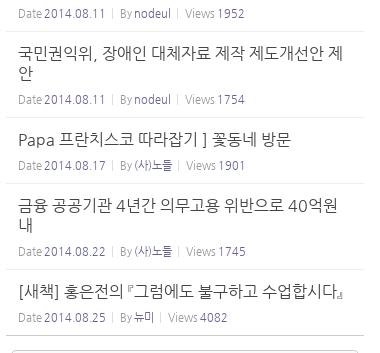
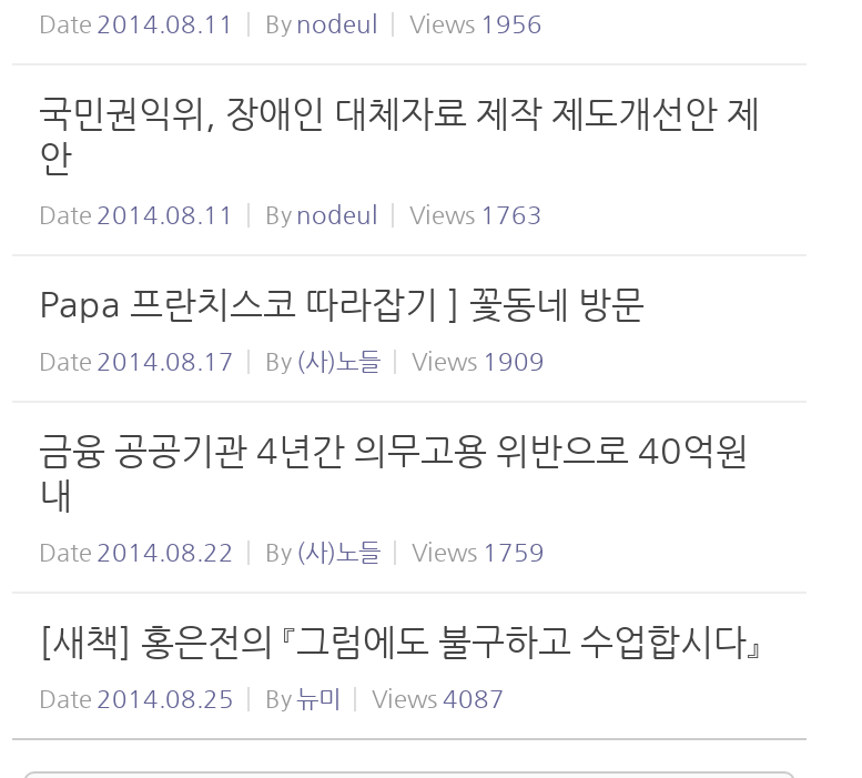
[18,7,245,20] Date 2014.08.11 By nodeul Views 1952 -> [39,10,542,39] Date 2014.08.11 By nodeul Views 1956
[18,93,245,106] Date 2014.08.11 By nodeul Views 1754 -> [39,201,542,230] Date 2014.08.11 By nodeul Views 1763
[18,159,246,172] Date 2014.08.17 By (사)노들 Views 1901 -> [39,348,545,377] Date 2014.08.17 By (사)노들 Views 1909
[18,245,246,258] Date 2014.08.22 By (사)노들 Views 1745 -> [39,539,545,568] Date 2014.08.22 By (사)노들 Views 1759
[18,311,228,324] Date 2014.08.25 By 뉴미 Views 4082 -> [39,685,505,714] Date 2014.08.25 By 뉴미 Views 4087

